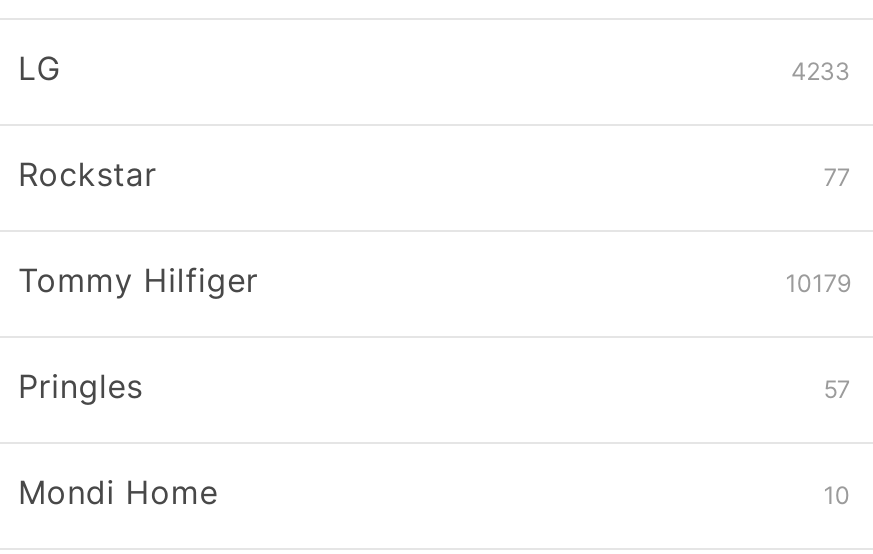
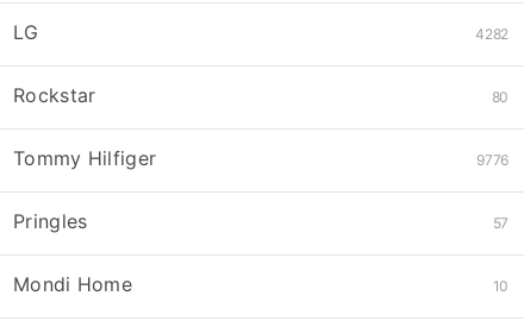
[791,56,850,86] 4233 -> [476,25,509,43] 4282
[823,162,850,192] 77 -> [491,88,509,106] 80
[786,268,850,298] 10179 -> [477,151,509,169] 9776

